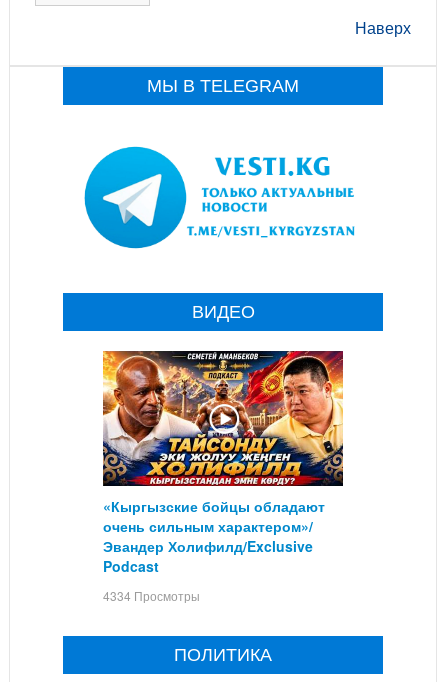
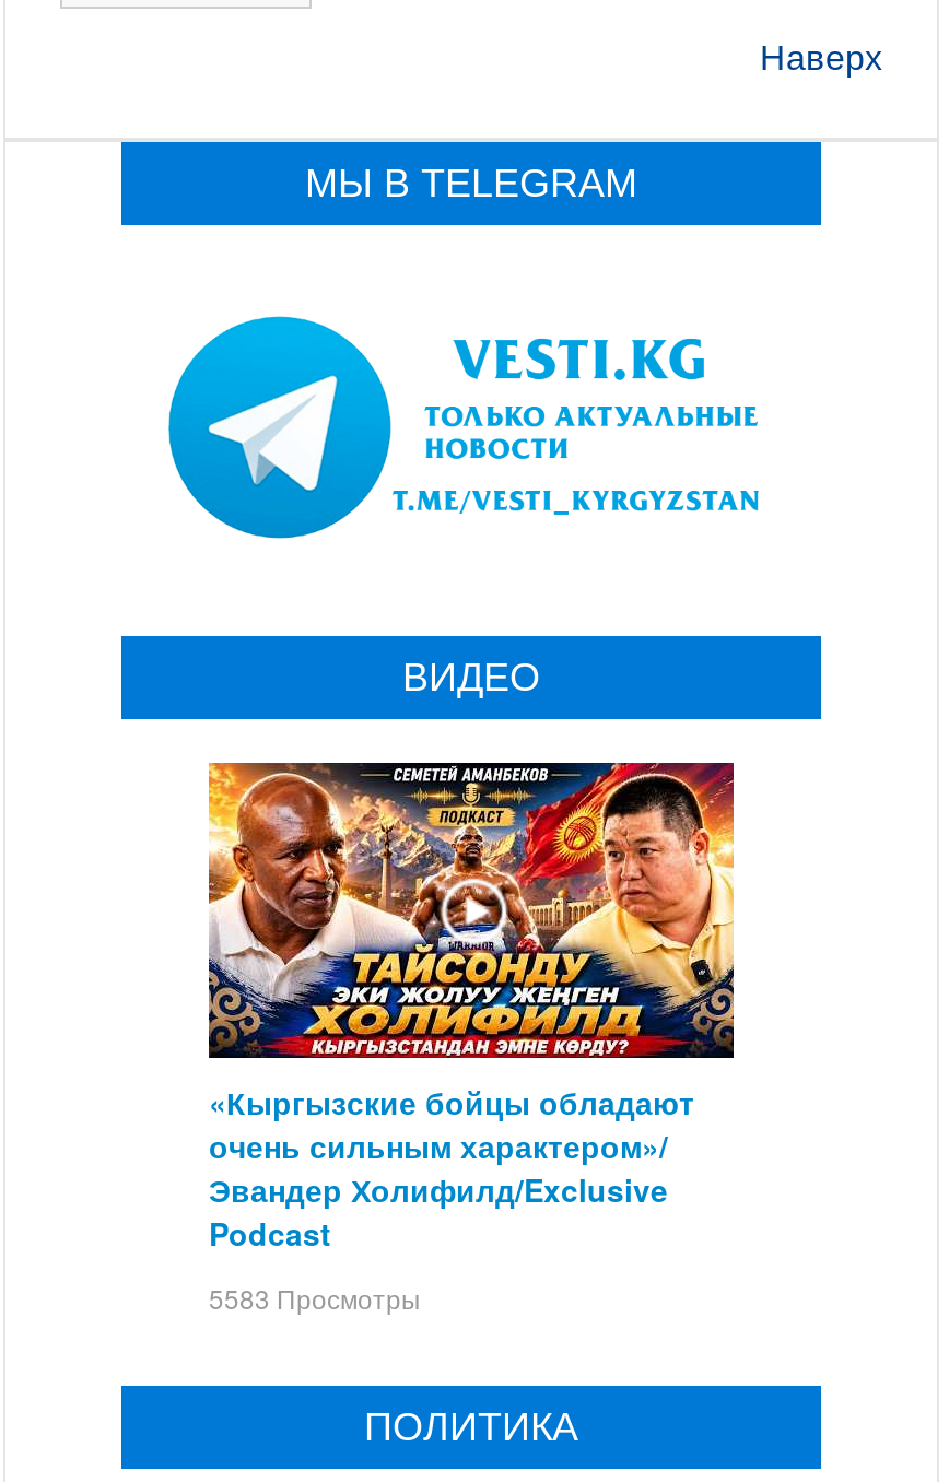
[103,587,200,604] 4334 Просмотры -> [209,1278,421,1315] 5583 Просмотры

